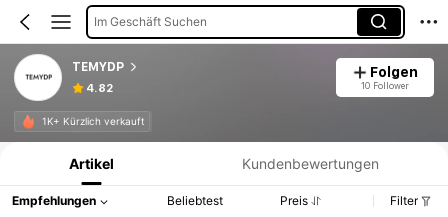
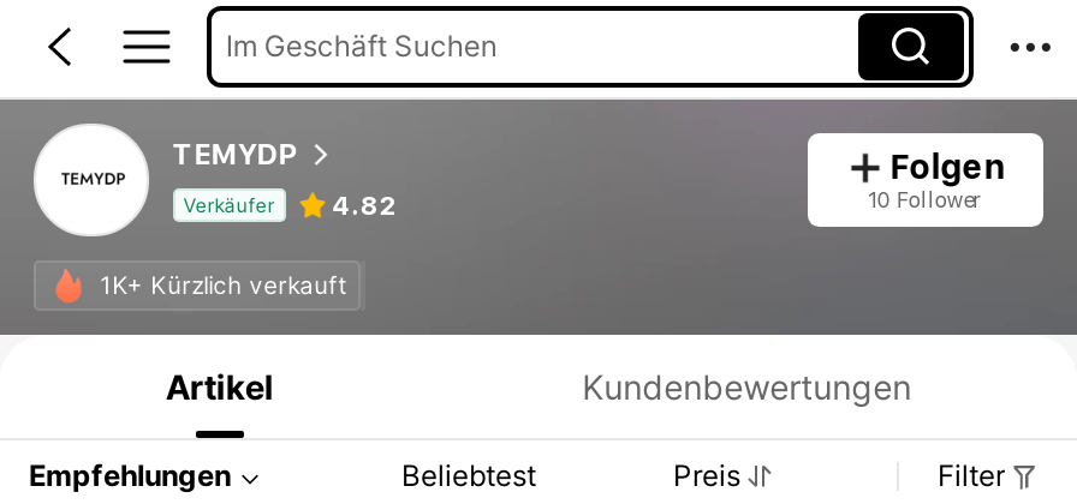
none -> [183,193,275,217] Verkäufer

